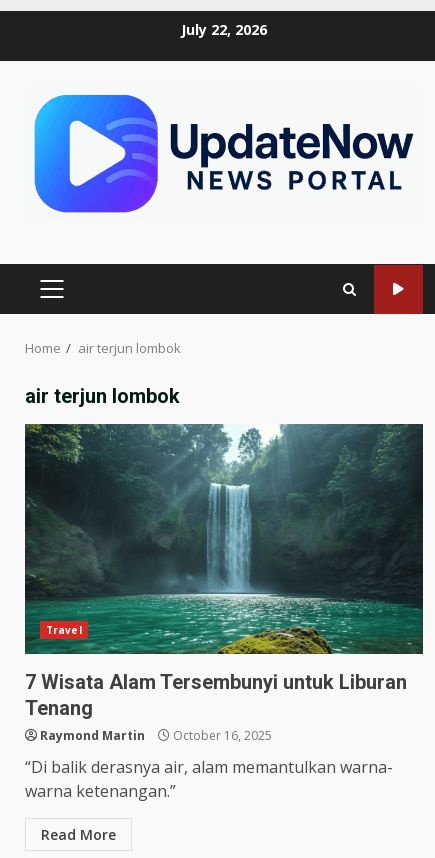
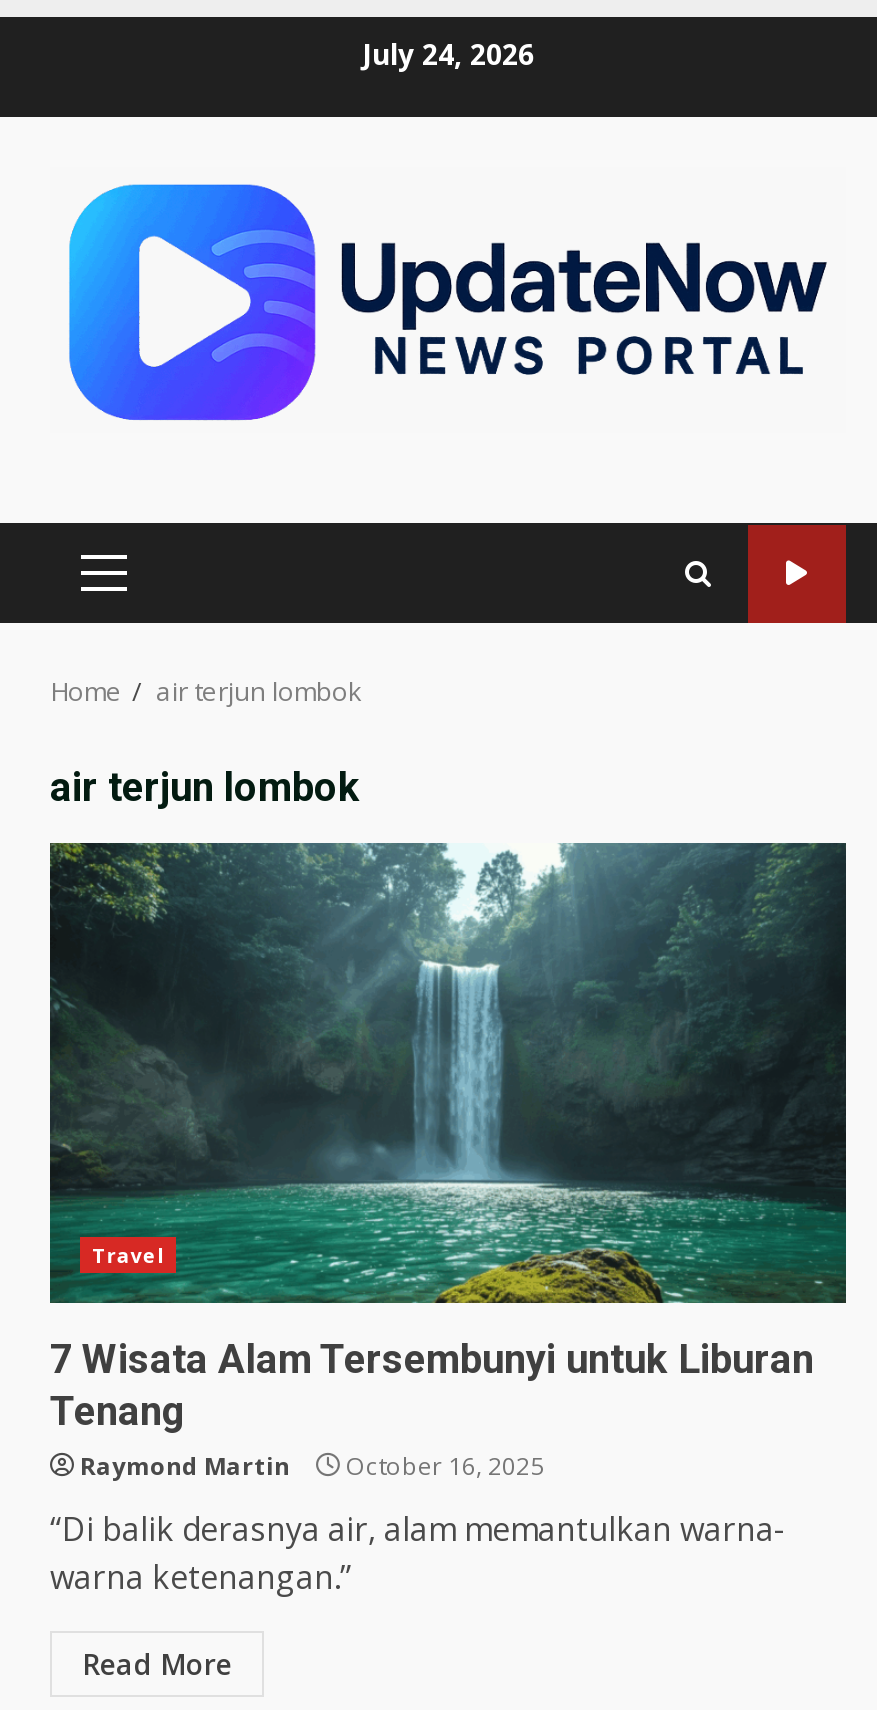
[181,19,267,38] July 22, 2026 -> [362,34,534,72] July 24, 2026

